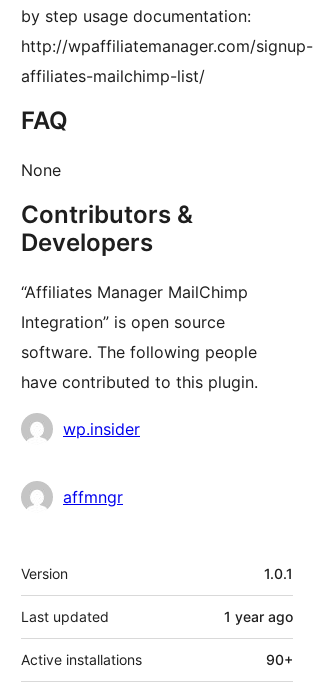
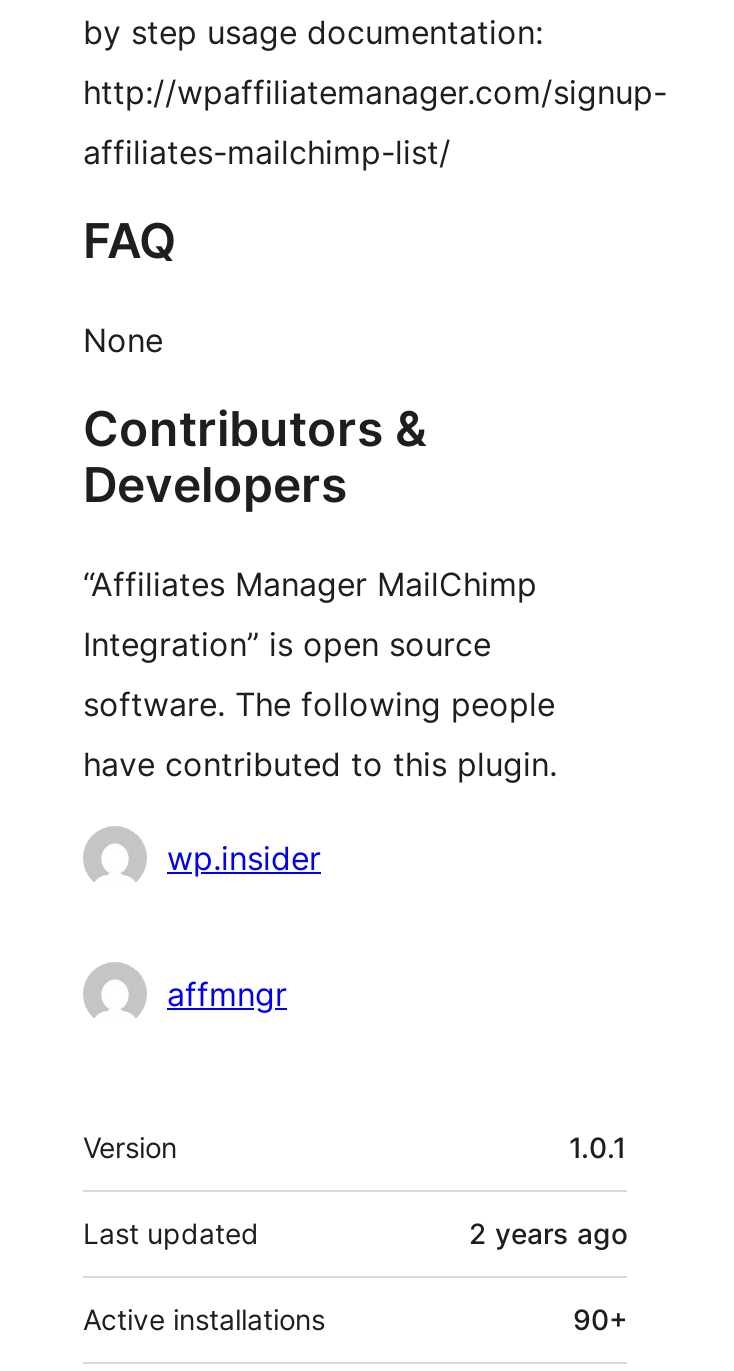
[224,608,293,625] 1 year ago -> [469,1217,627,1251] 2 years ago

